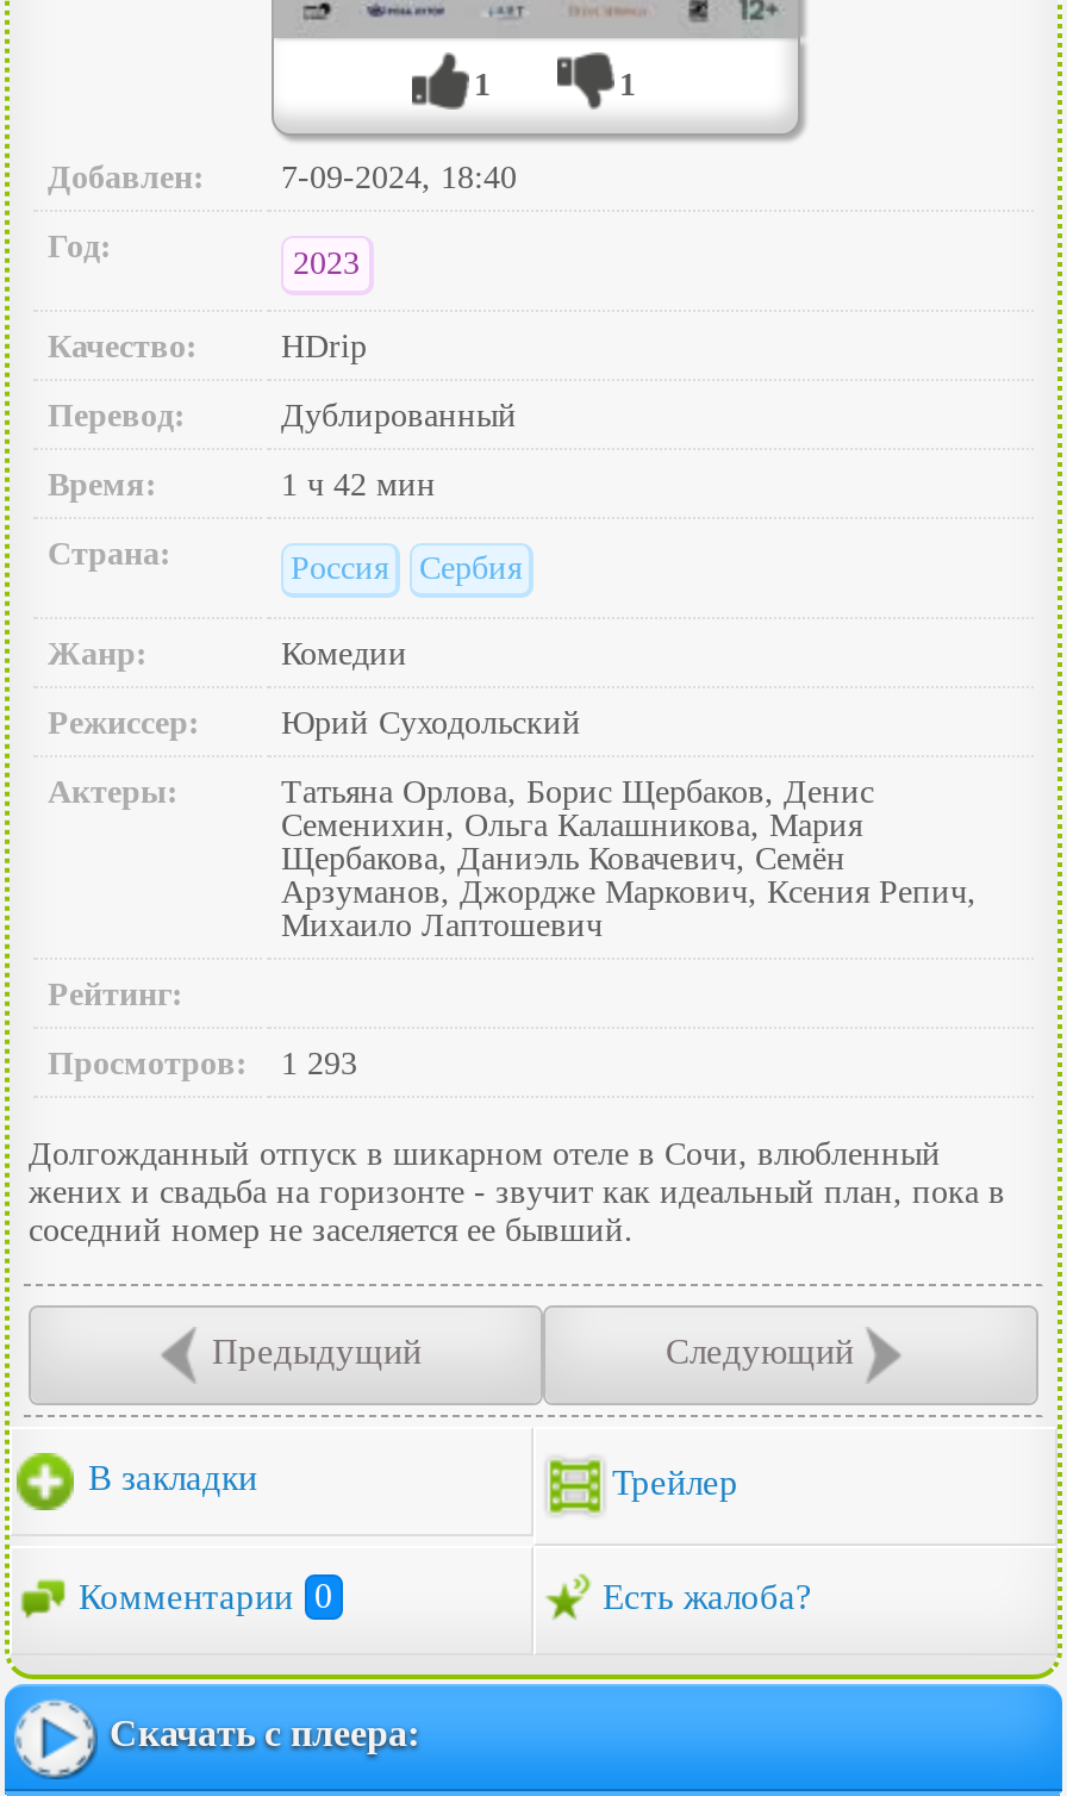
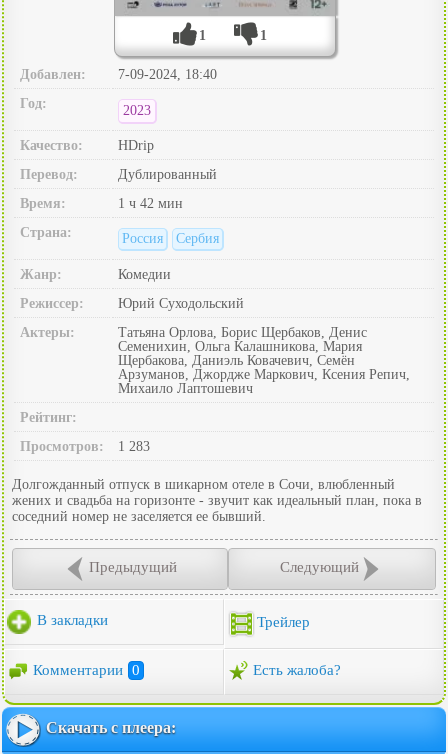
[48,1046,357,1081] Просмотров: 1 293 -> [20,439,150,454] Просмотров: 1 283

